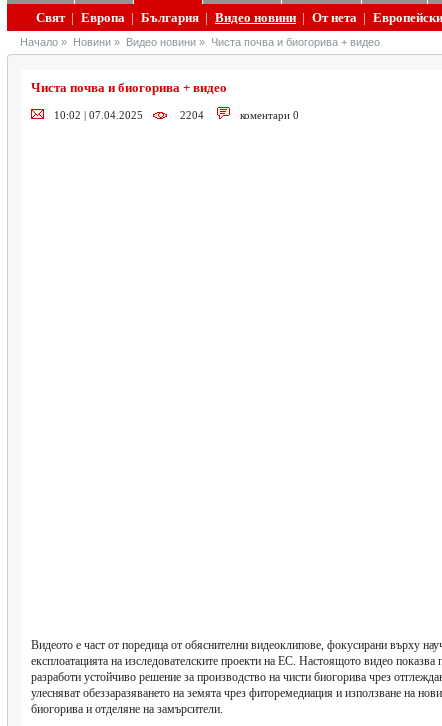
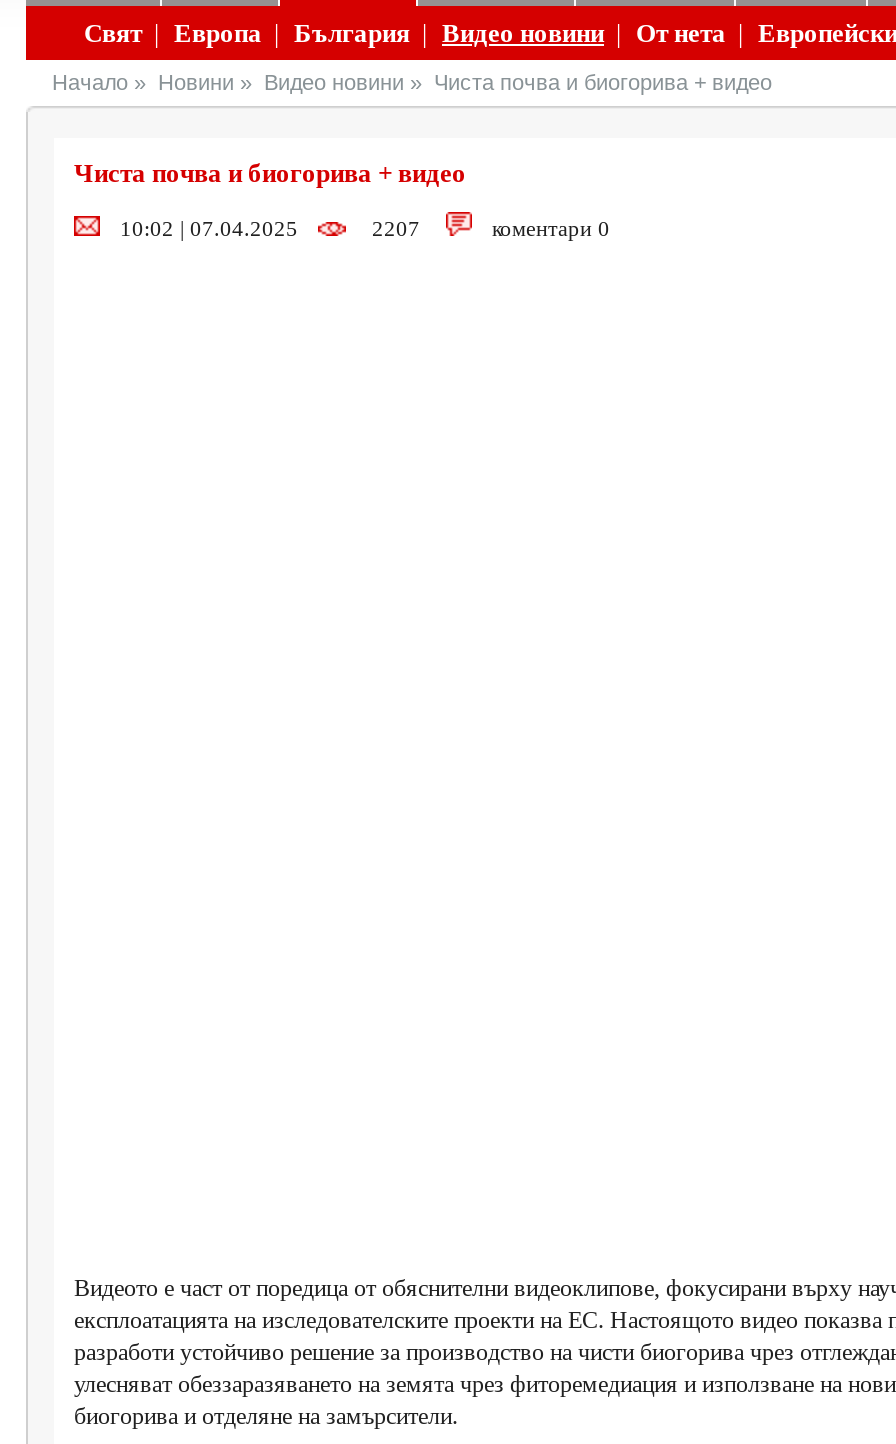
[177,109,207,121] 2204 -> [366,216,426,240] 2207

